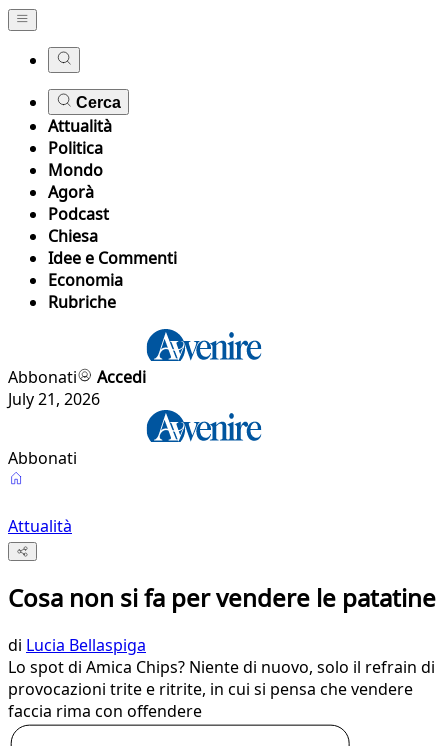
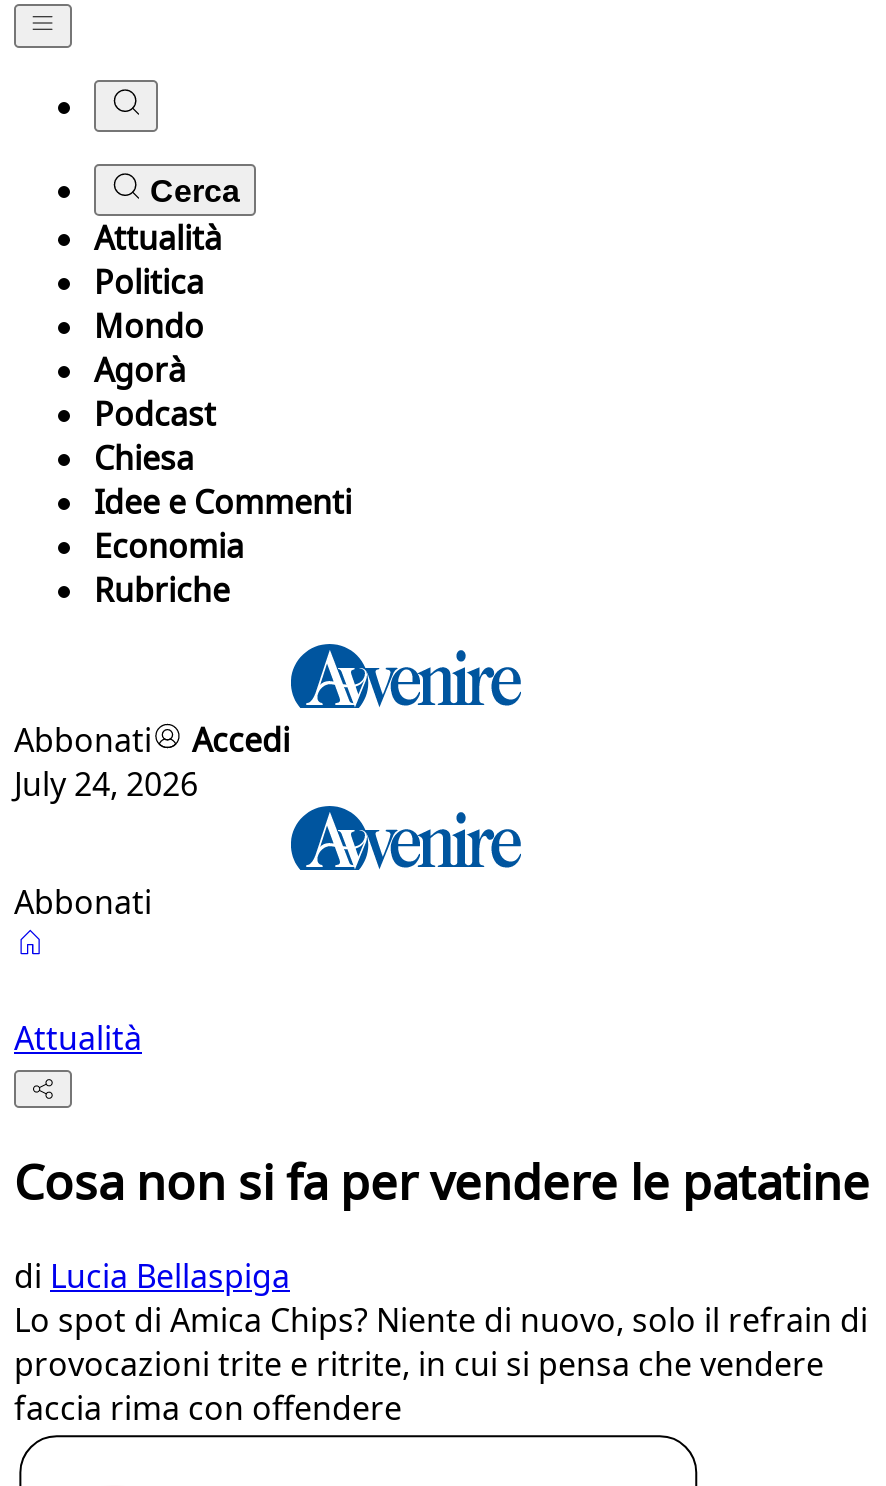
[8,388,100,410] July 21, 2026 -> [14,762,198,806] July 24, 2026

